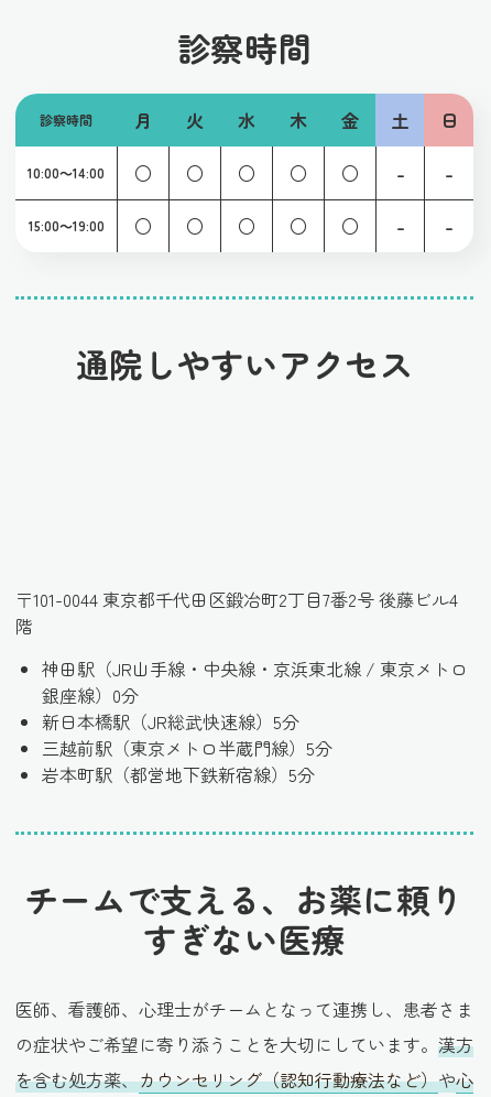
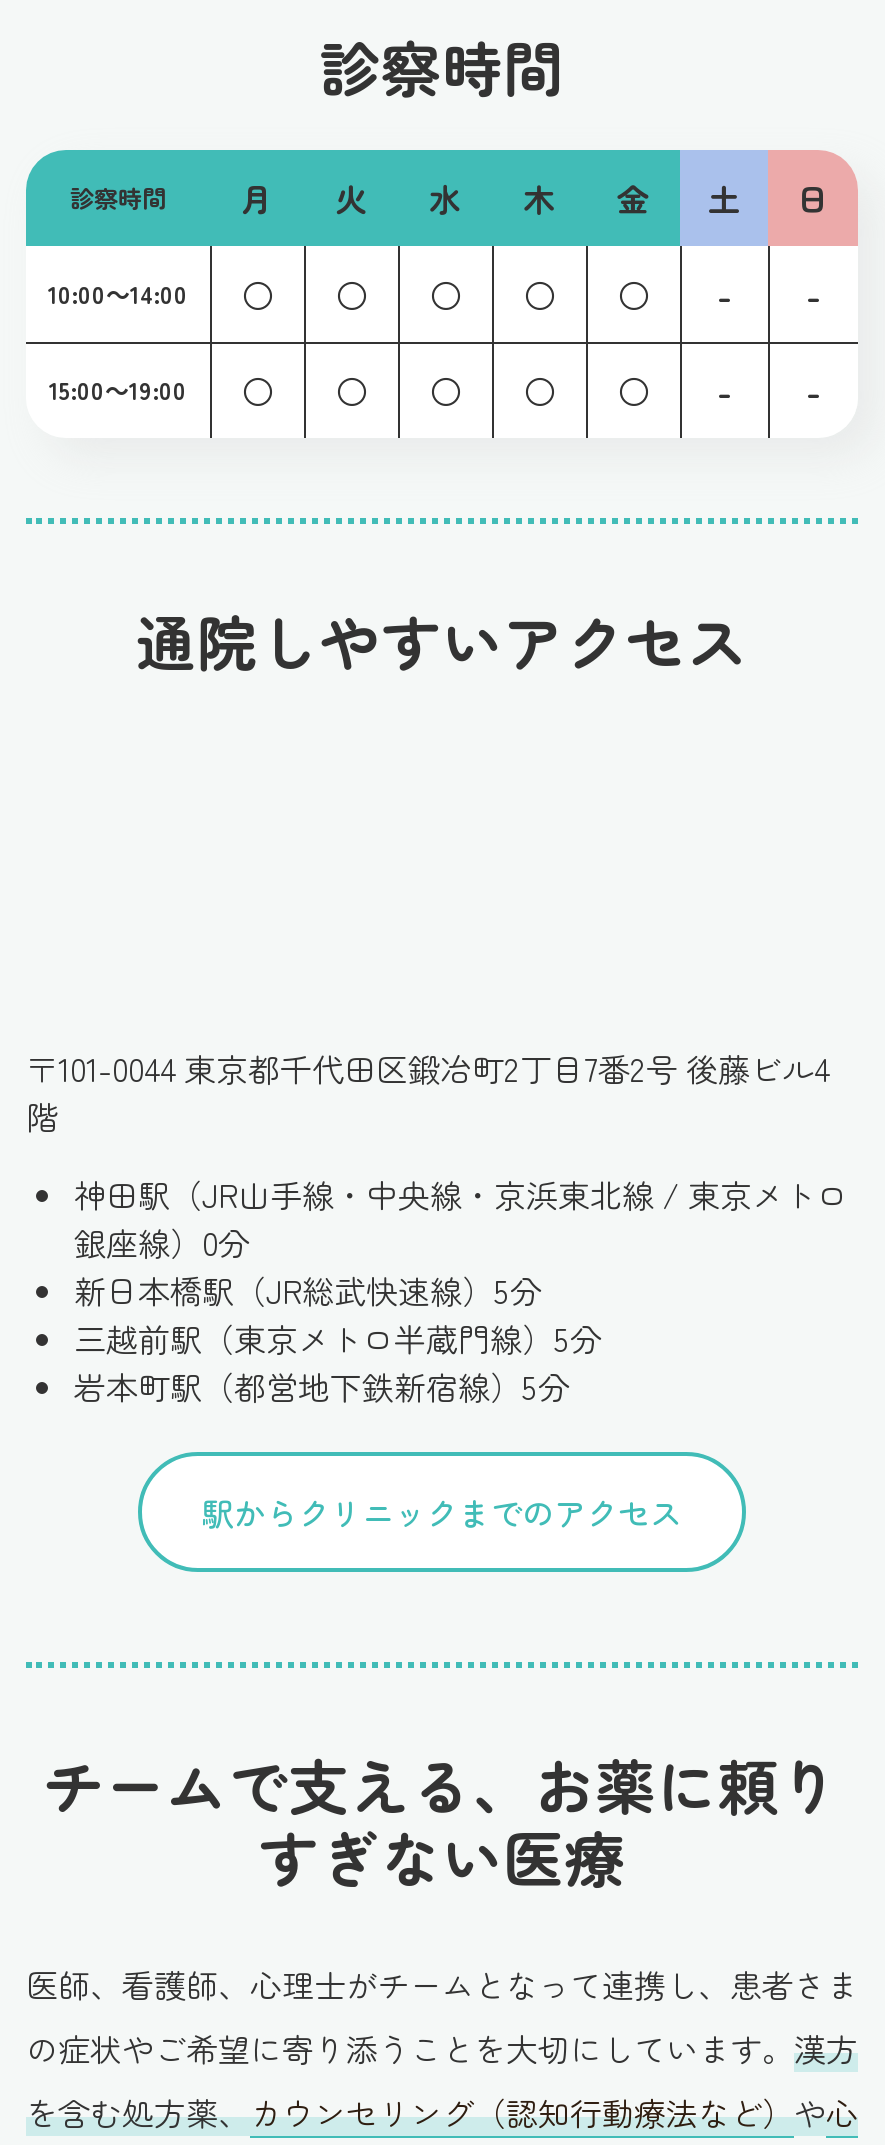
none -> [202,1488,682,1536] 駅からクリニックまでのアクセス

